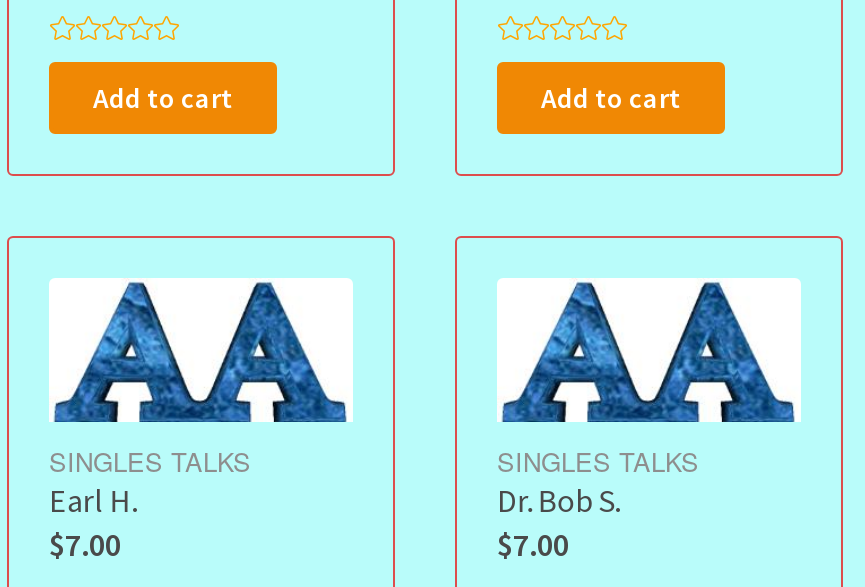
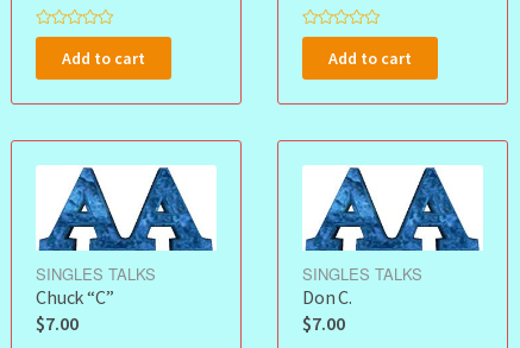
[49,480,137,520] Earl H. -> [36,285,114,309] Chuck “C”
[497,480,620,520] Dr. Bob S. -> [302,285,352,309] Don C.

